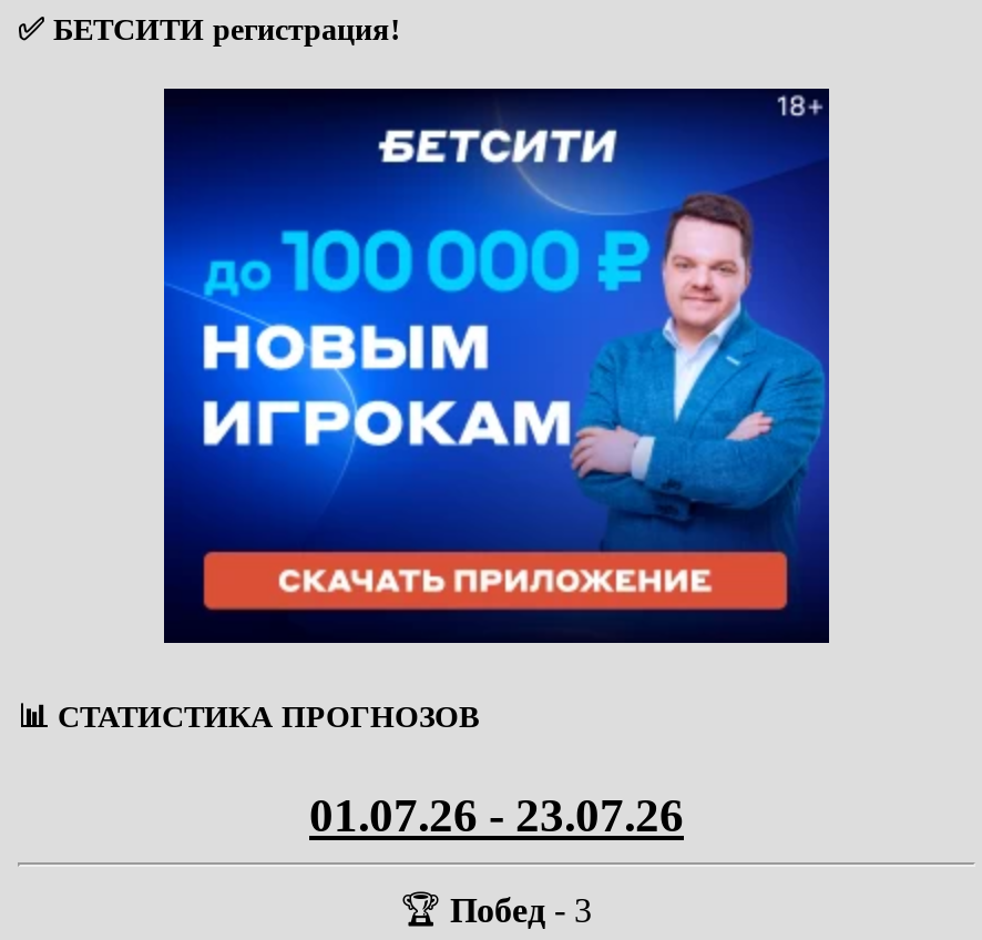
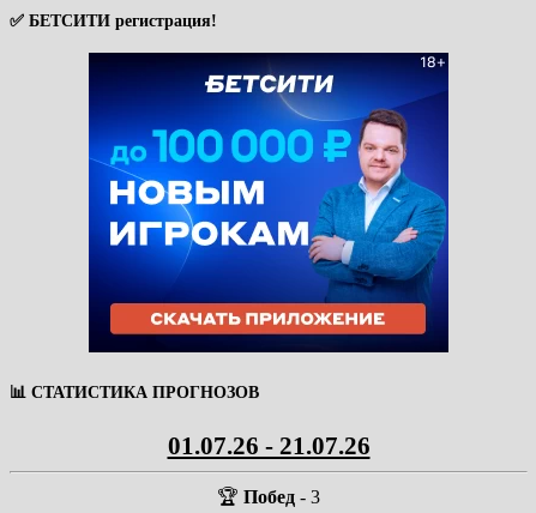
[309,788,684,842] 01.07.26 - 23.07.26 -> [167,431,370,460] 01.07.26 - 21.07.26

